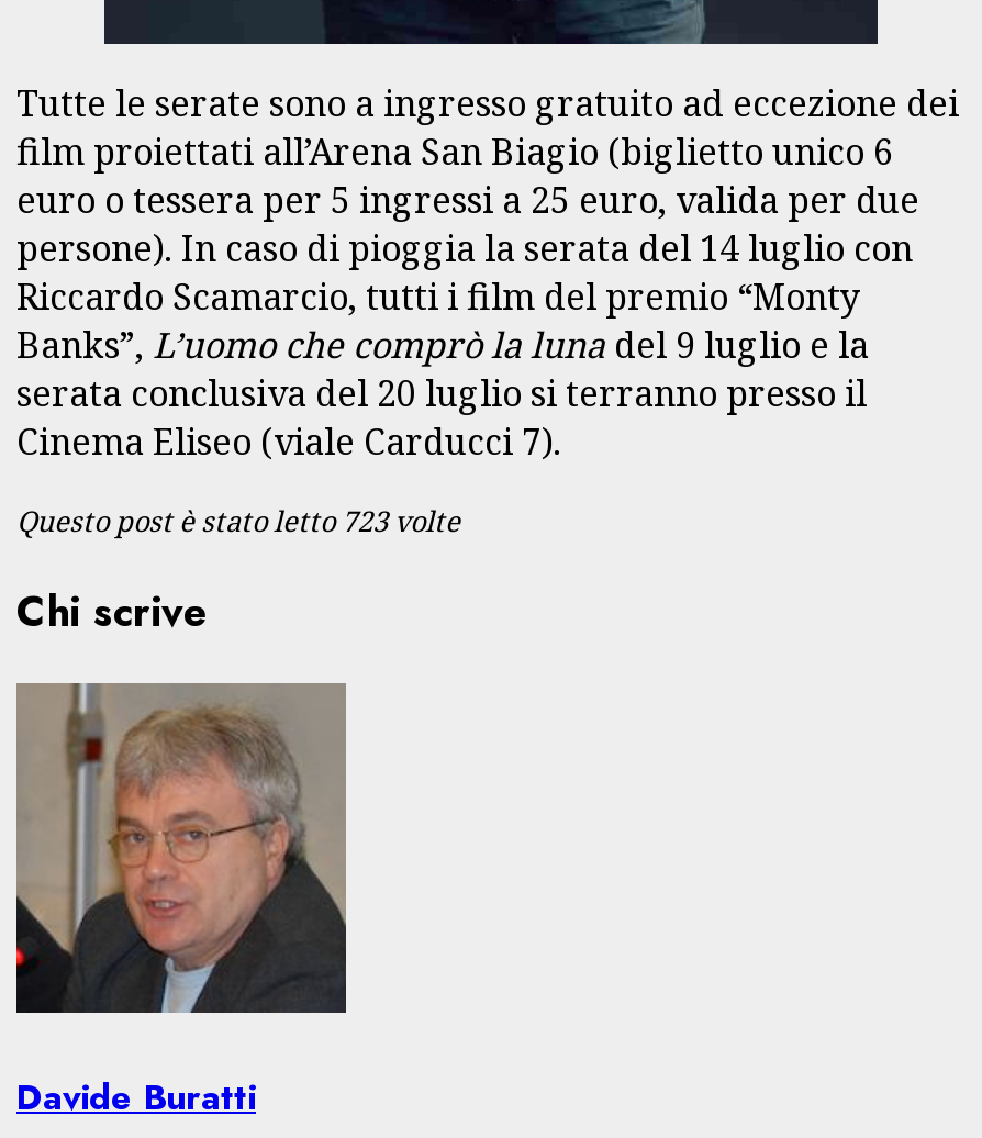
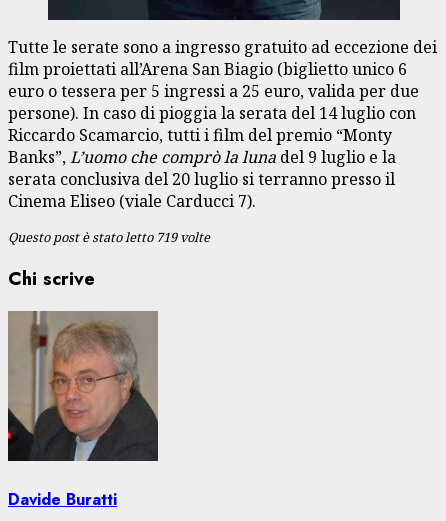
[16,502,460,542] Questo post è stato letto 723 volte -> [8,228,210,246] Questo post è stato letto 719 volte

